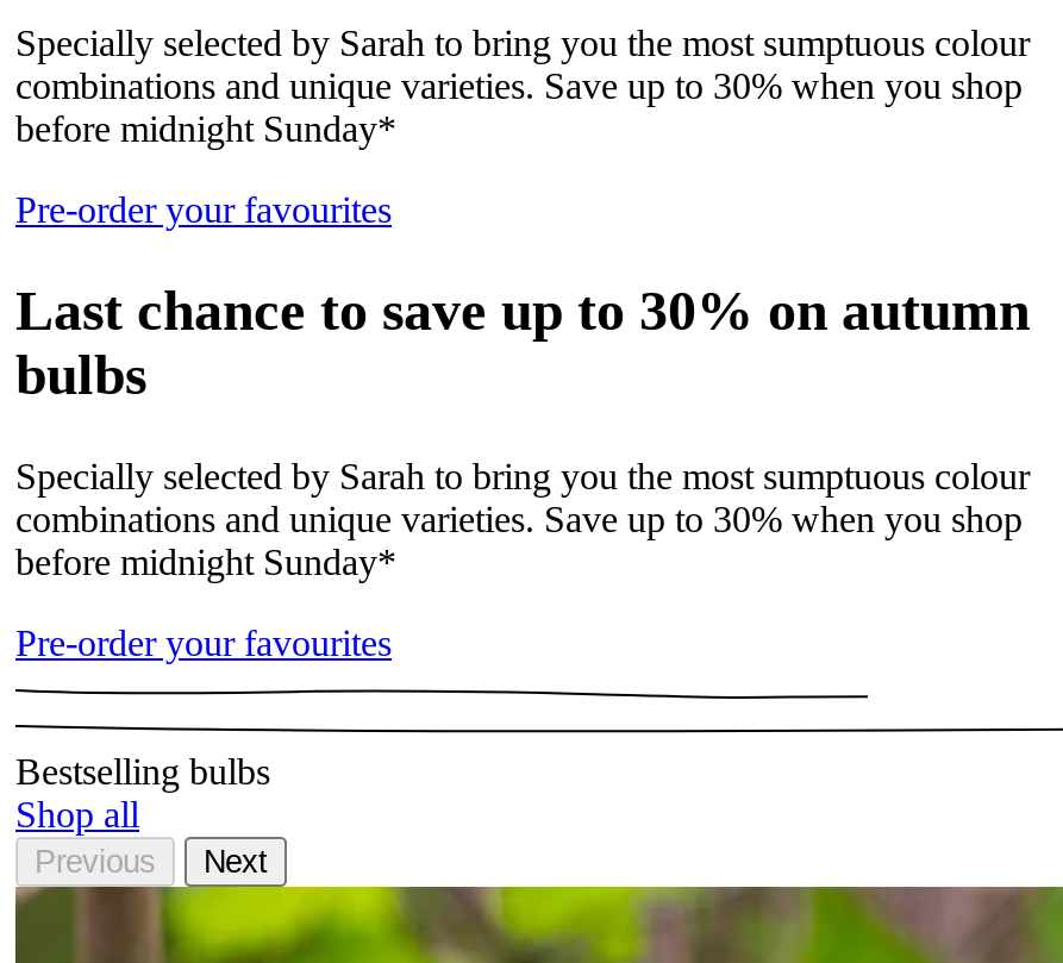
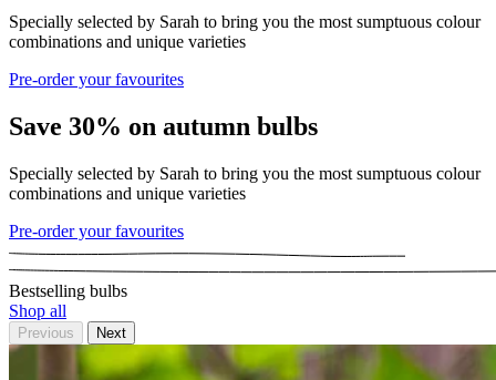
[15,65,1023,148] combinations and unique varieties. Save up to 30% when you shop | before midnight Sunday* -> [9,32,246,51] combinations and unique varieties
[15,279,1030,405] Last chance to save up to 30% on autumn | bulbs -> [9,112,318,140] Save 30% on autumn bulbs
[15,498,1023,581] combinations and unique varieties. Save up to 30% when you shop | before midnight Sunday* -> [9,183,246,202] combinations and unique varieties

